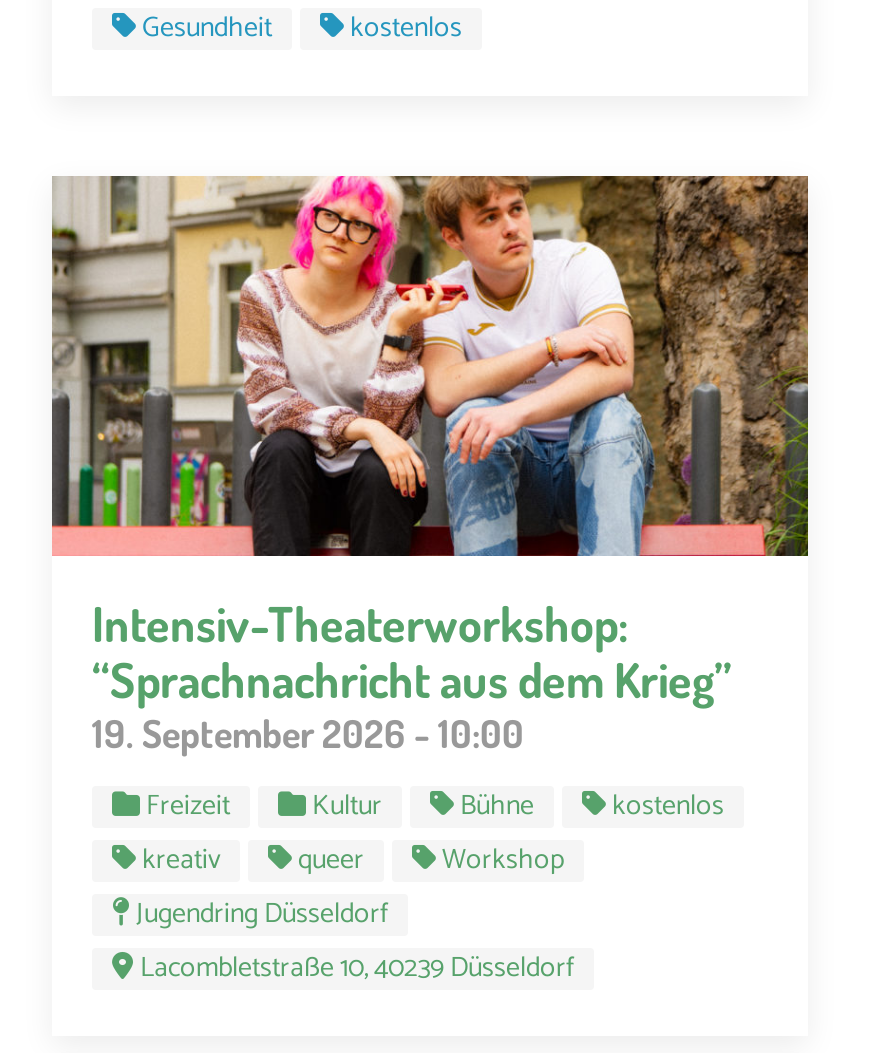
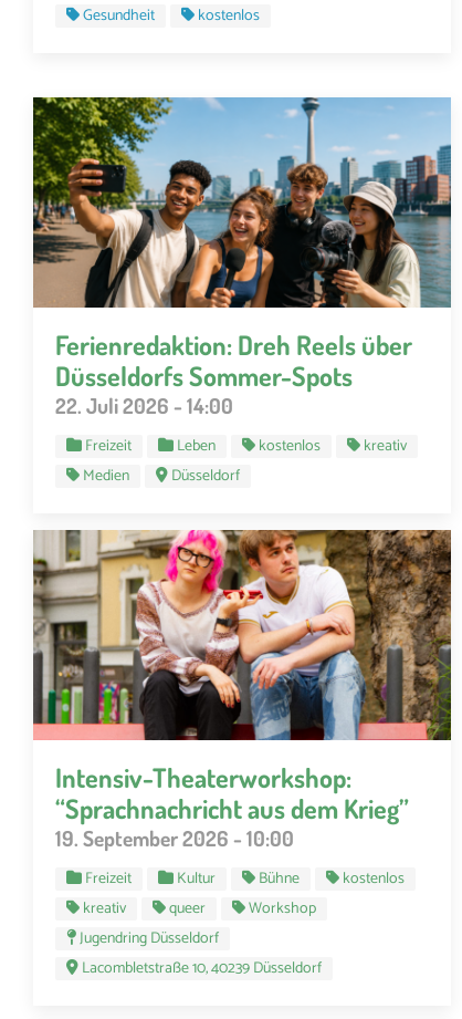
none -> [32,96,452,489] [image] | Ferienredaktion: Dreh Reels über | Düsseldorfs Sommer-Spots | 22. Juli 2026 - 14:00 | Freizeit | Leben | kostenlos | kreativ | Medien | Düsseldorf

